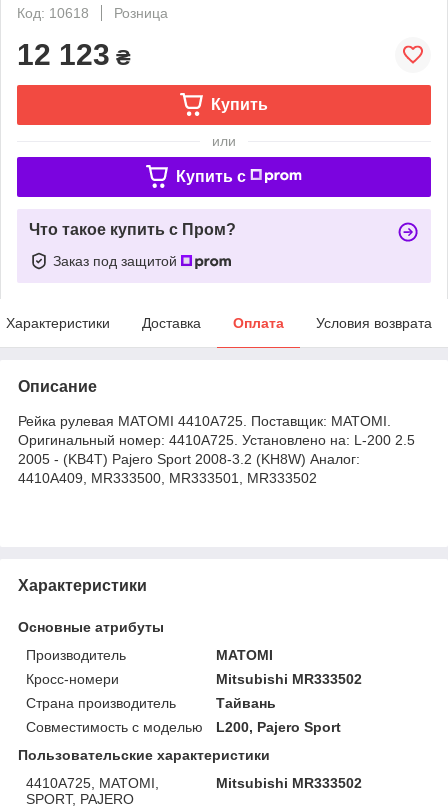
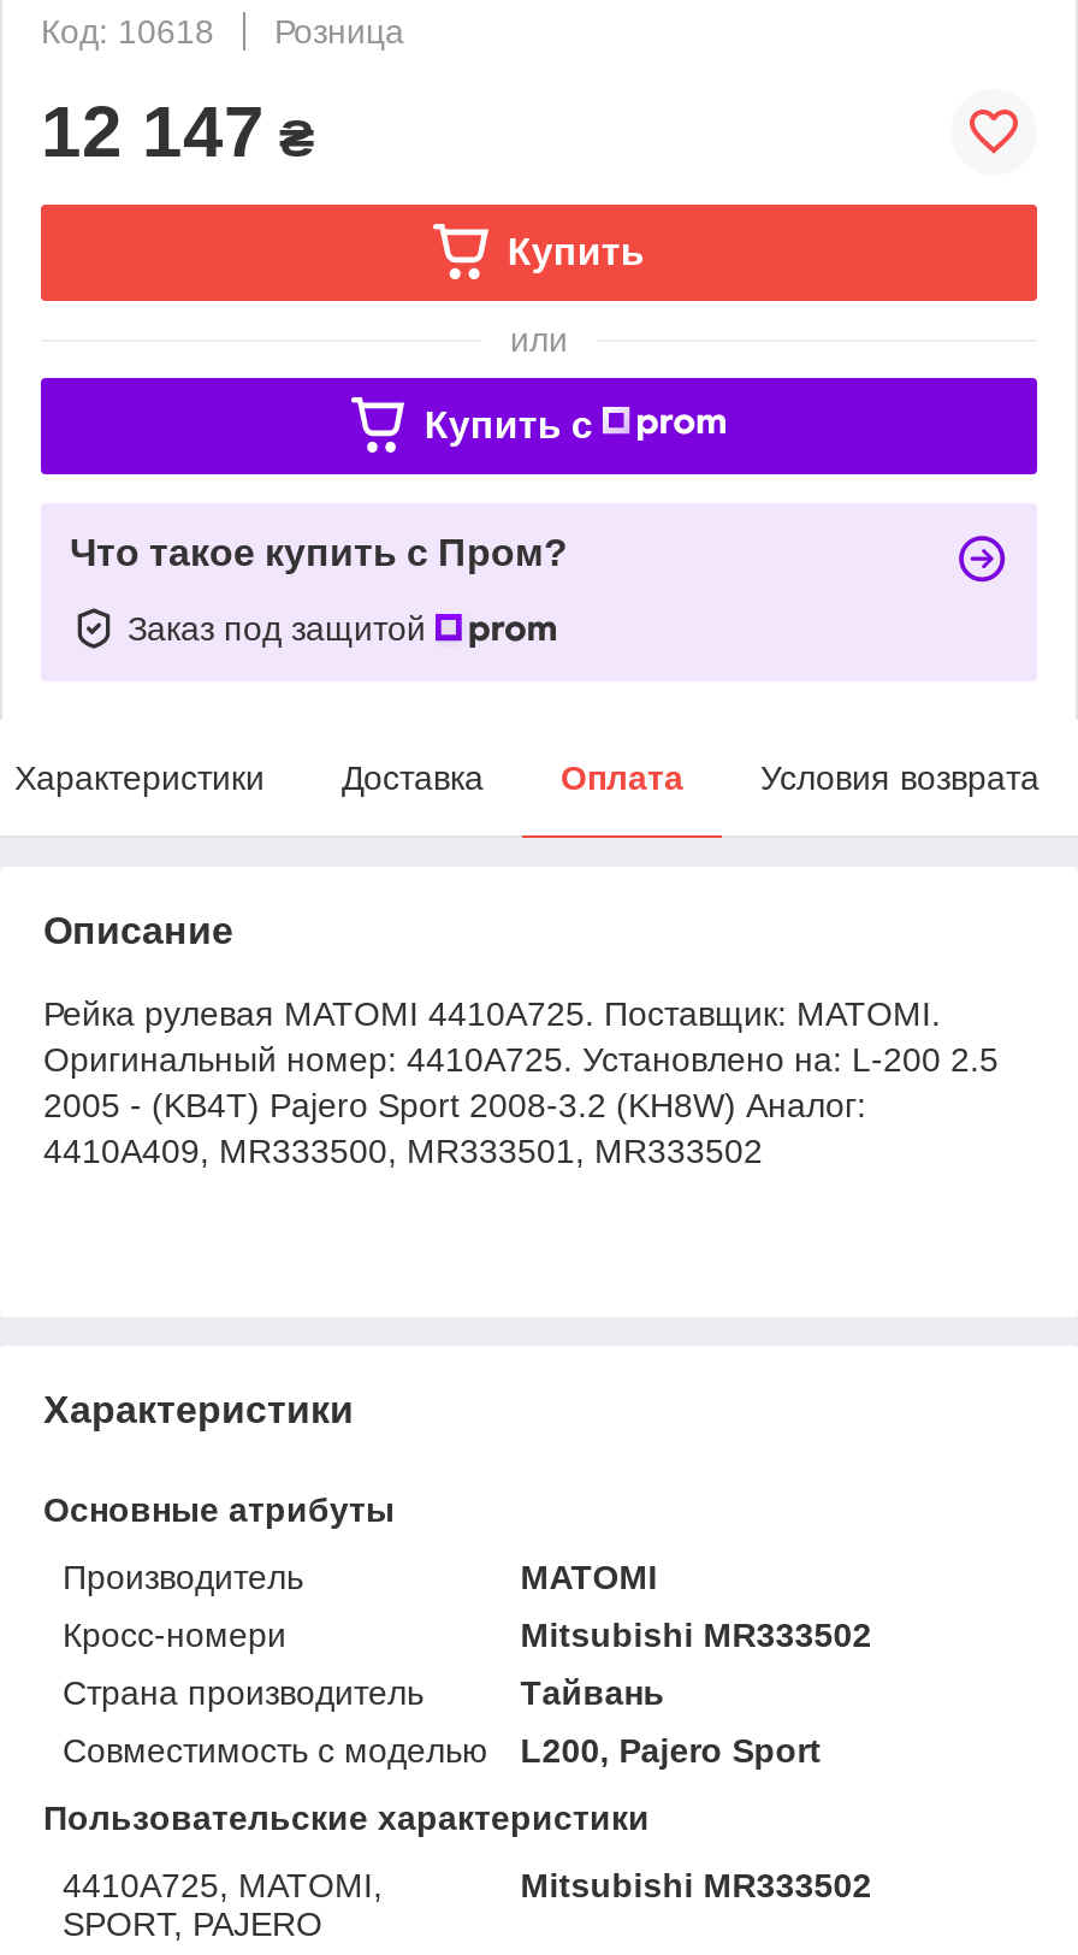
[17,38,131,71] 12 123 ₴ -> [41,91,315,170] 12 147 ₴

